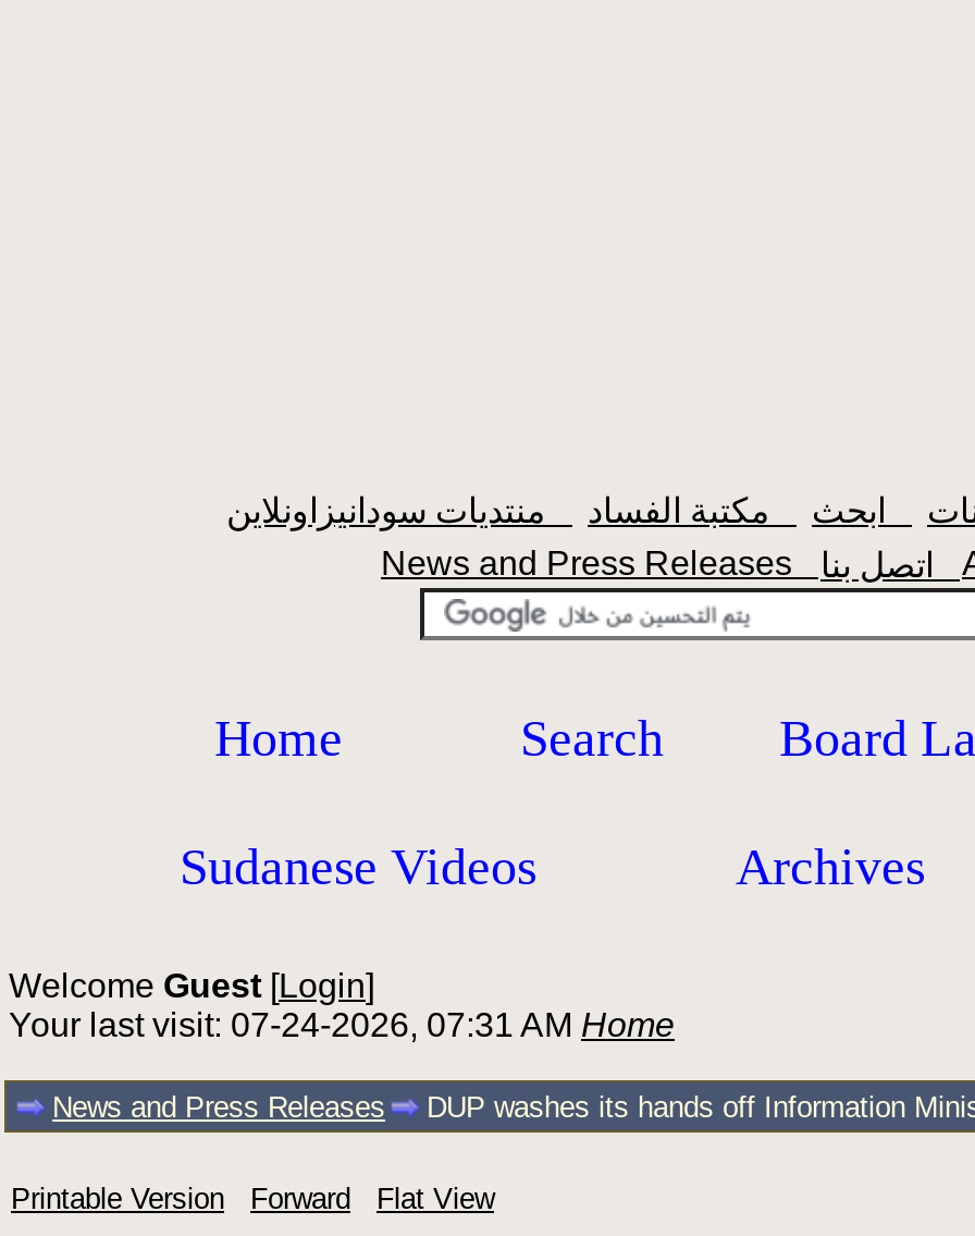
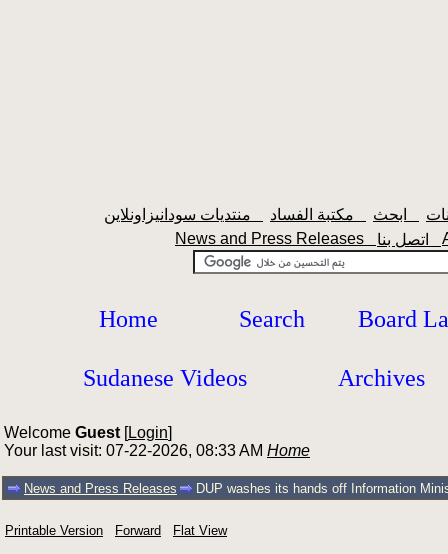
[9,1006,675,1043] Your last visit: 07-24-2026, 07:31 AM Home -> [4,442,310,459] Your last visit: 07-22-2026, 08:33 AM Home

